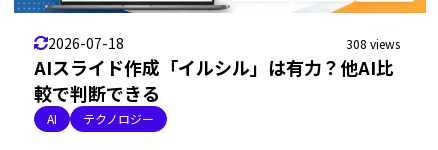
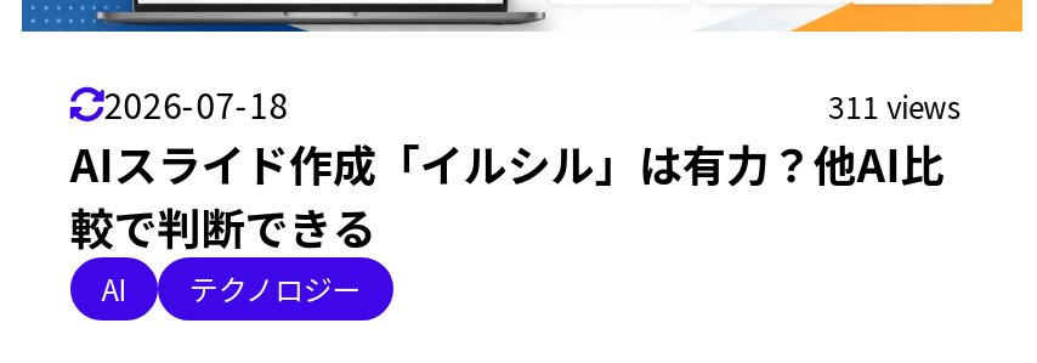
[346,35,400,52] 308 views -> [828,84,960,125] 311 views

